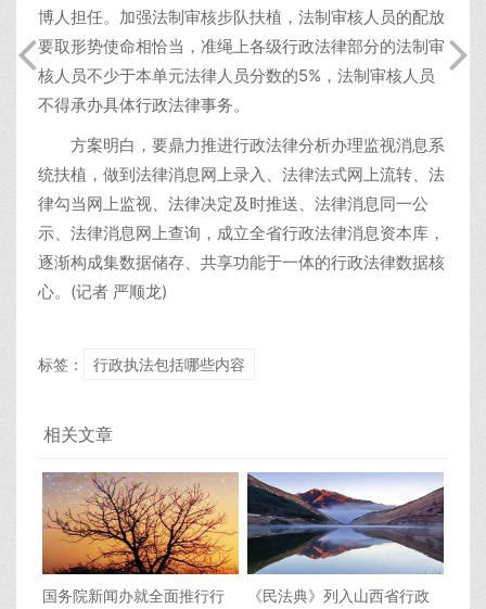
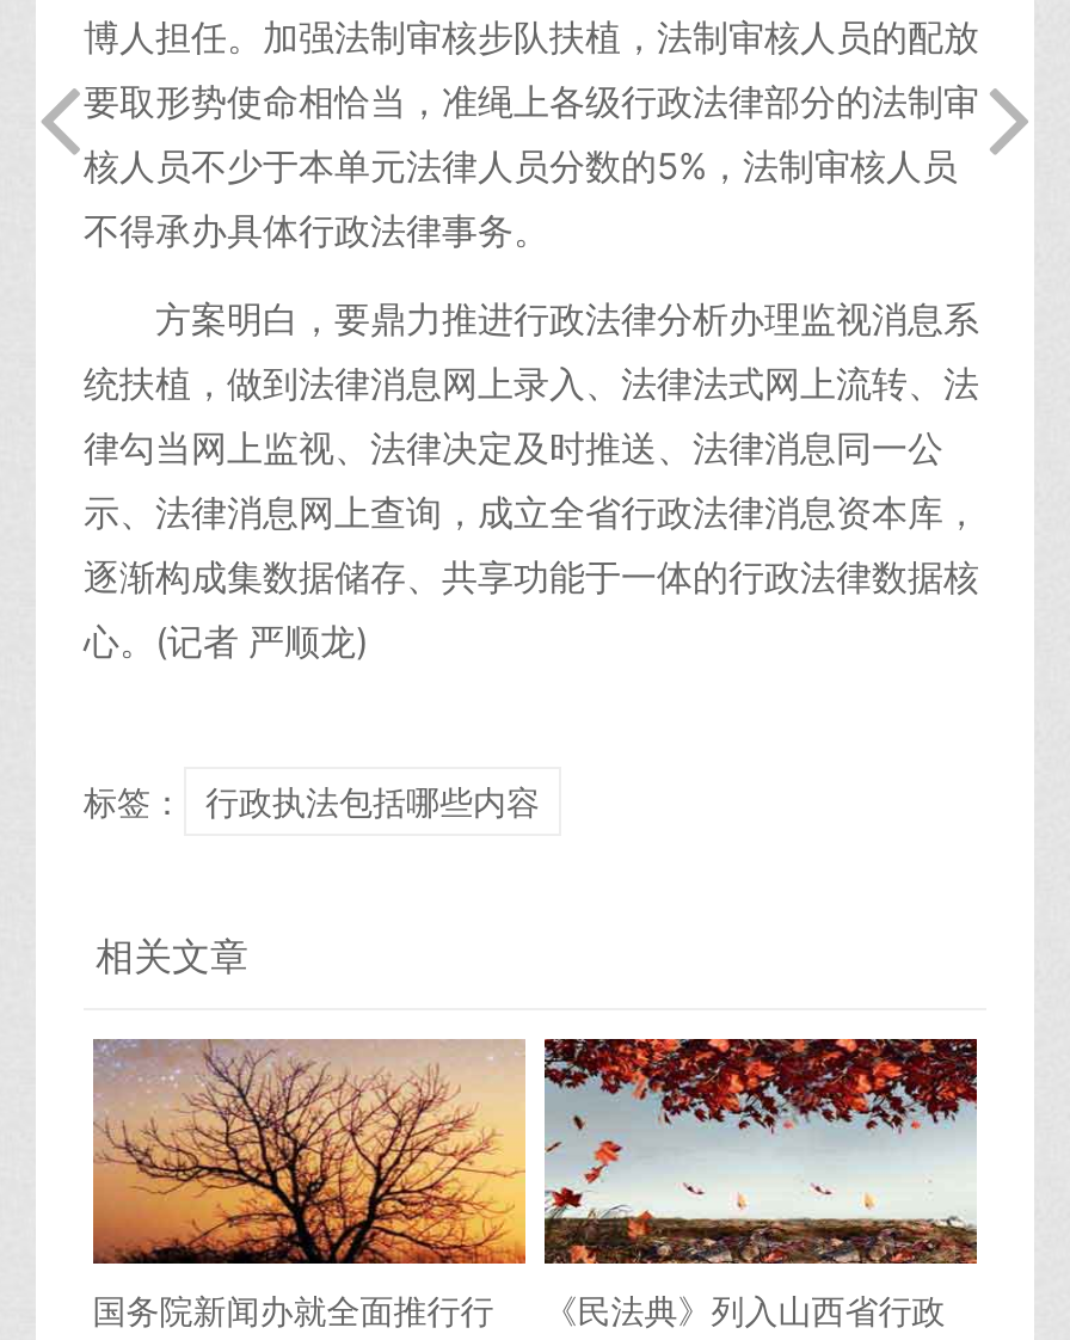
[246,472,445,575] [image] -> [542,1037,979,1266] [image]

